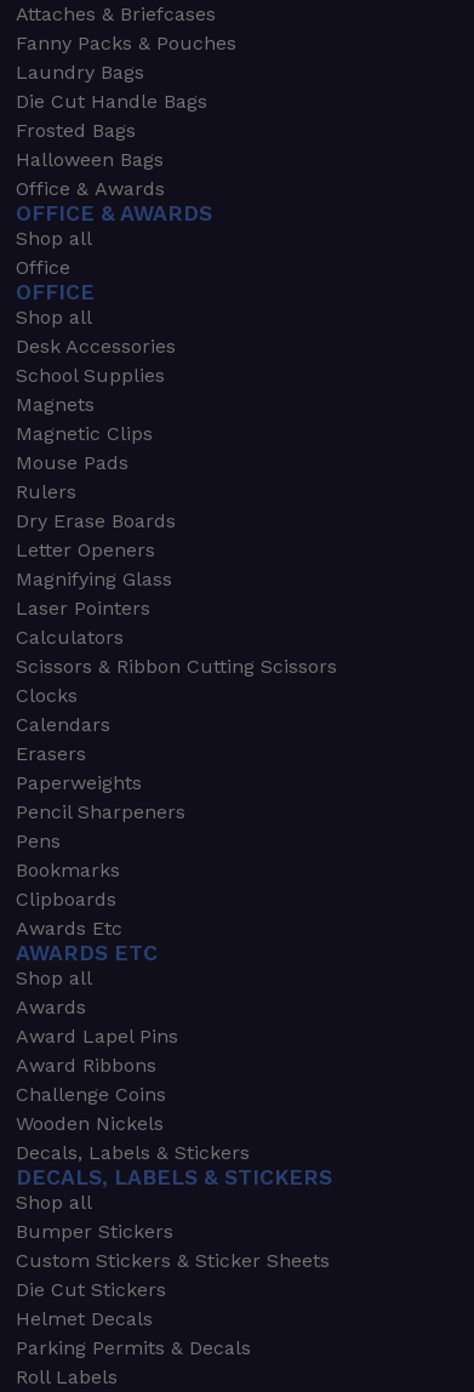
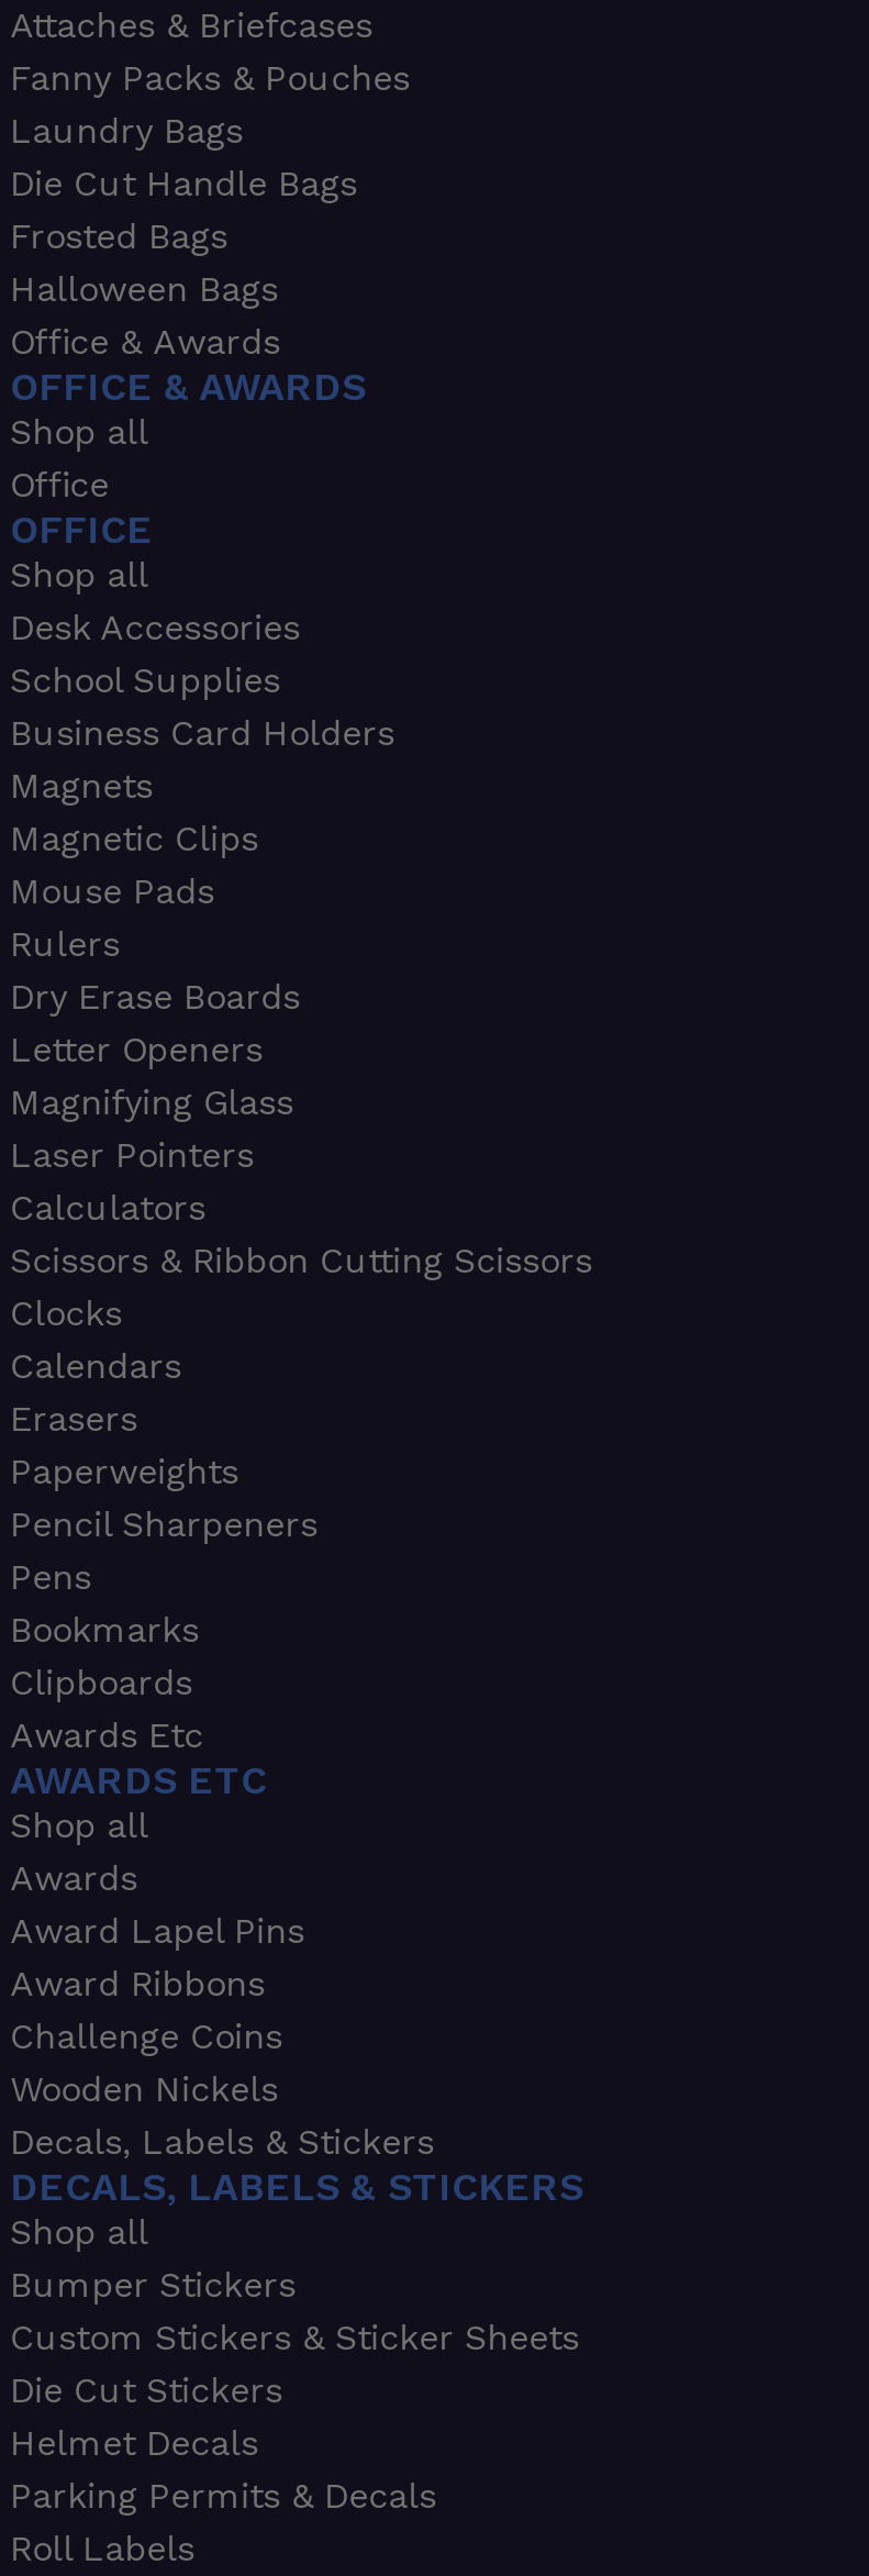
none -> [10,713,395,755] Business Card Holders

